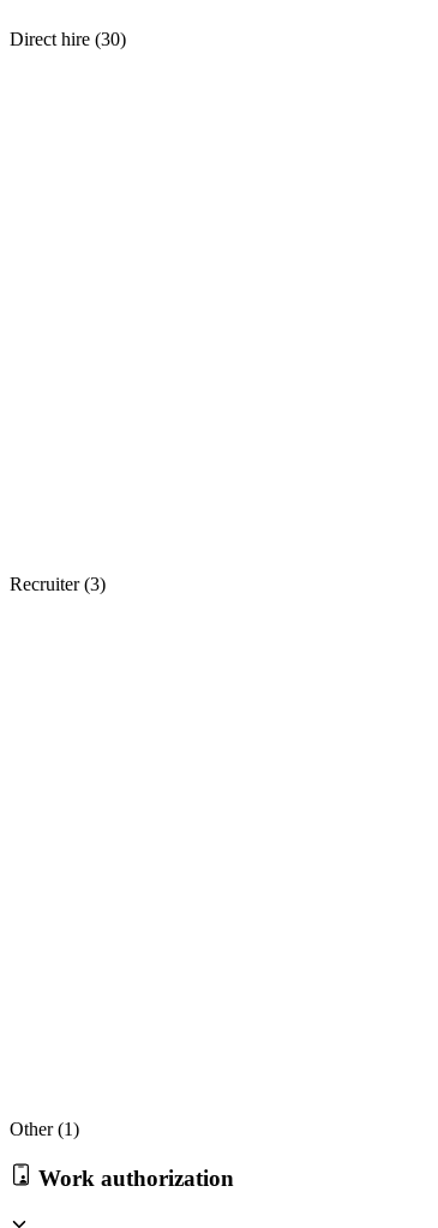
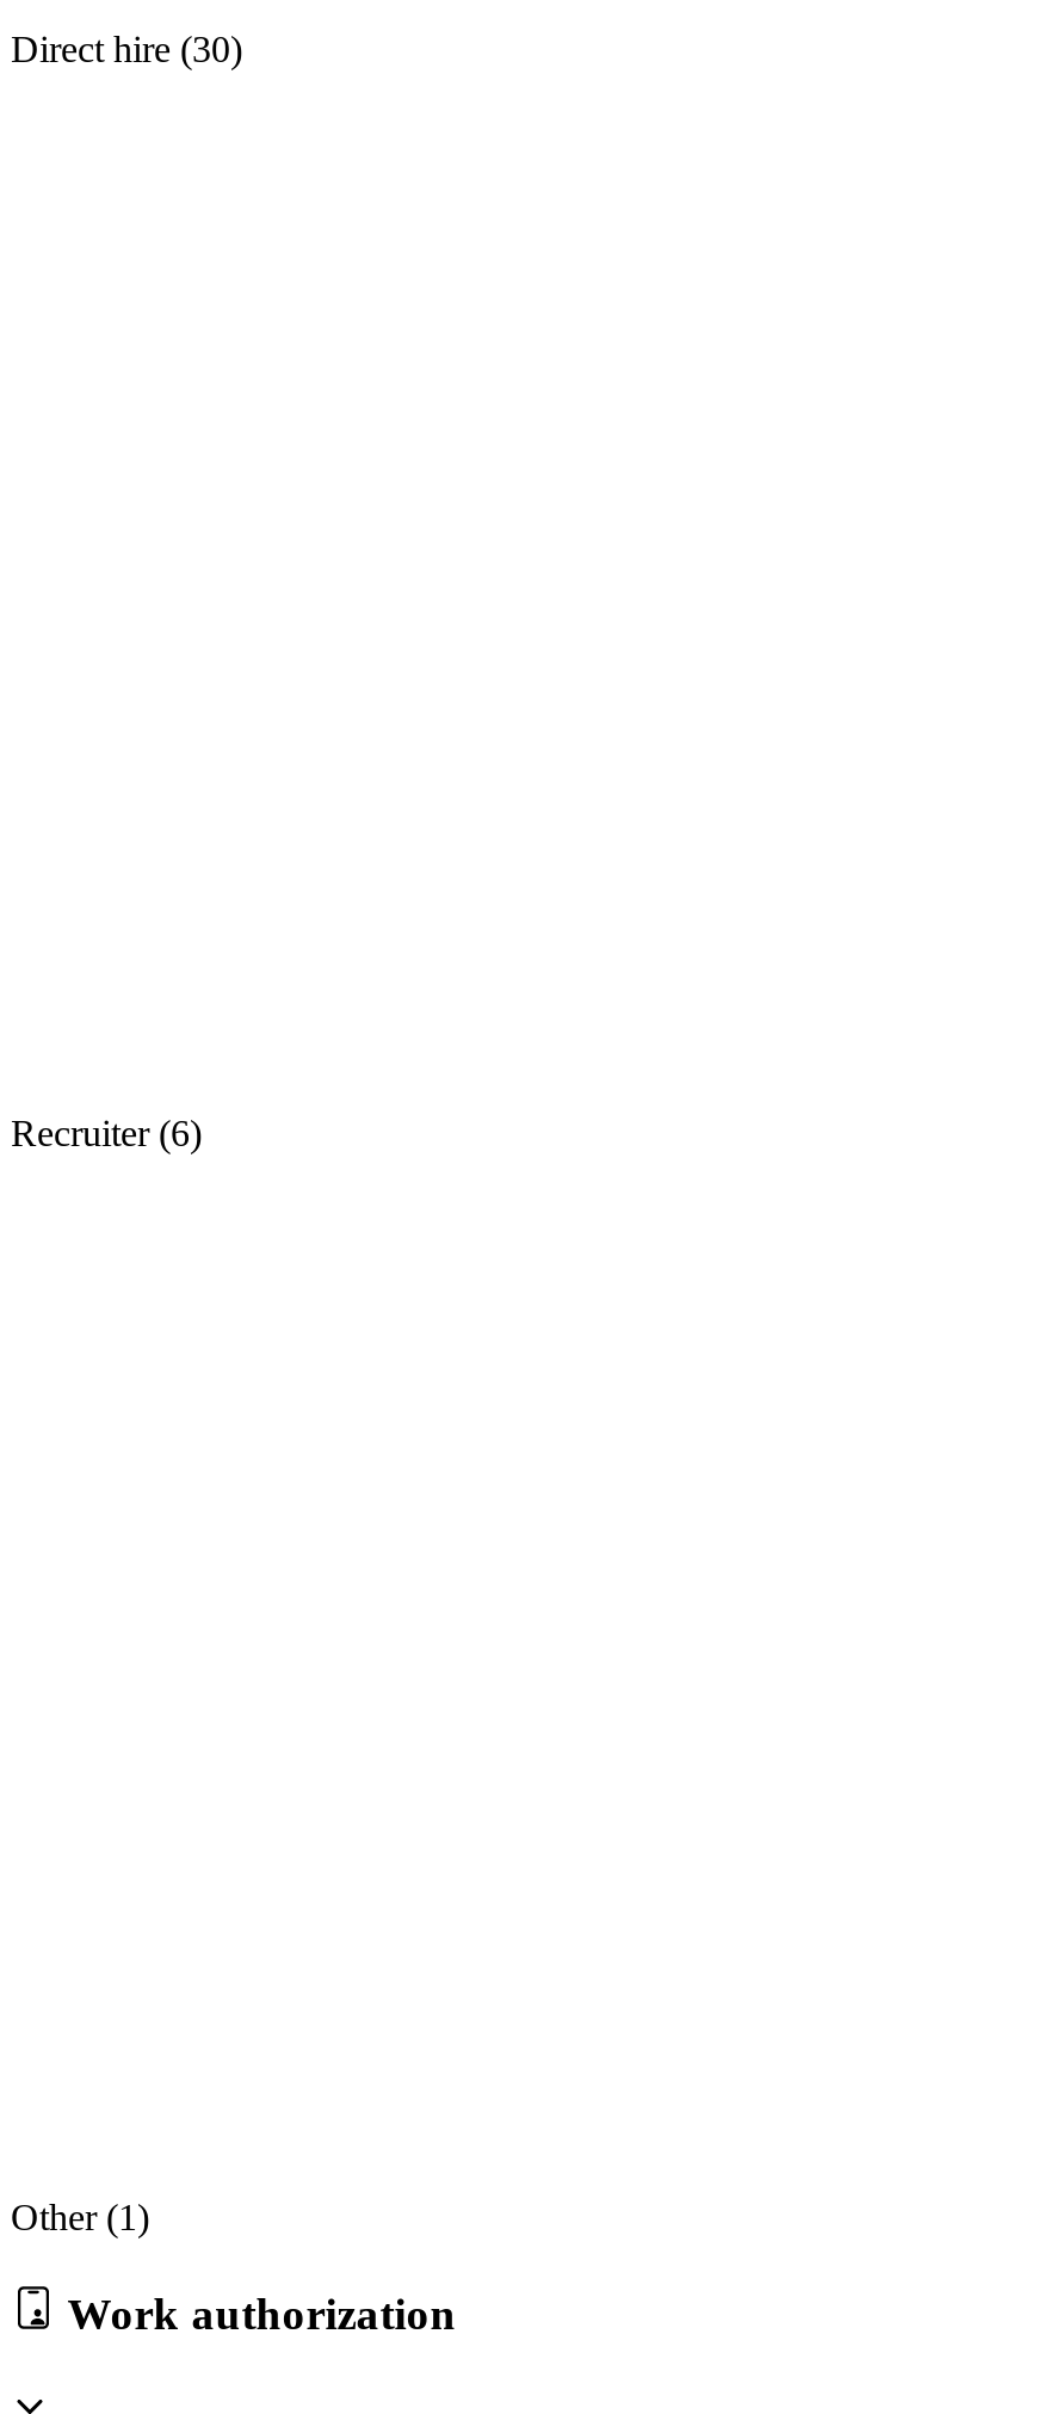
[10,574,106,595] Recruiter (3) -> [11,1114,202,1154] Recruiter (6)

